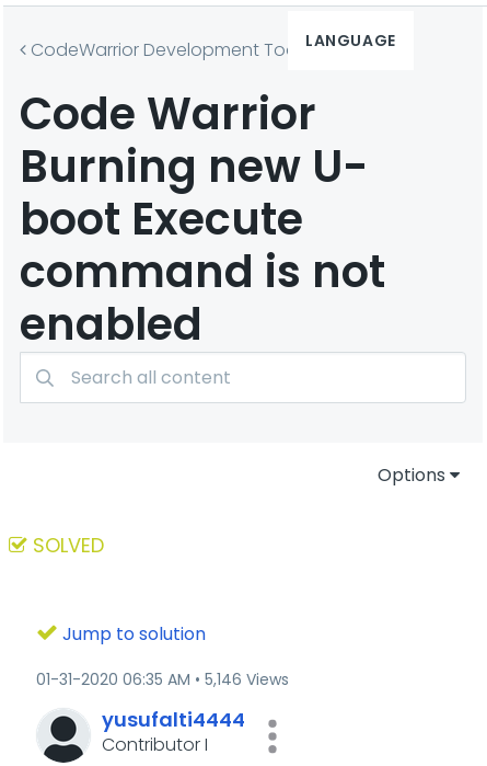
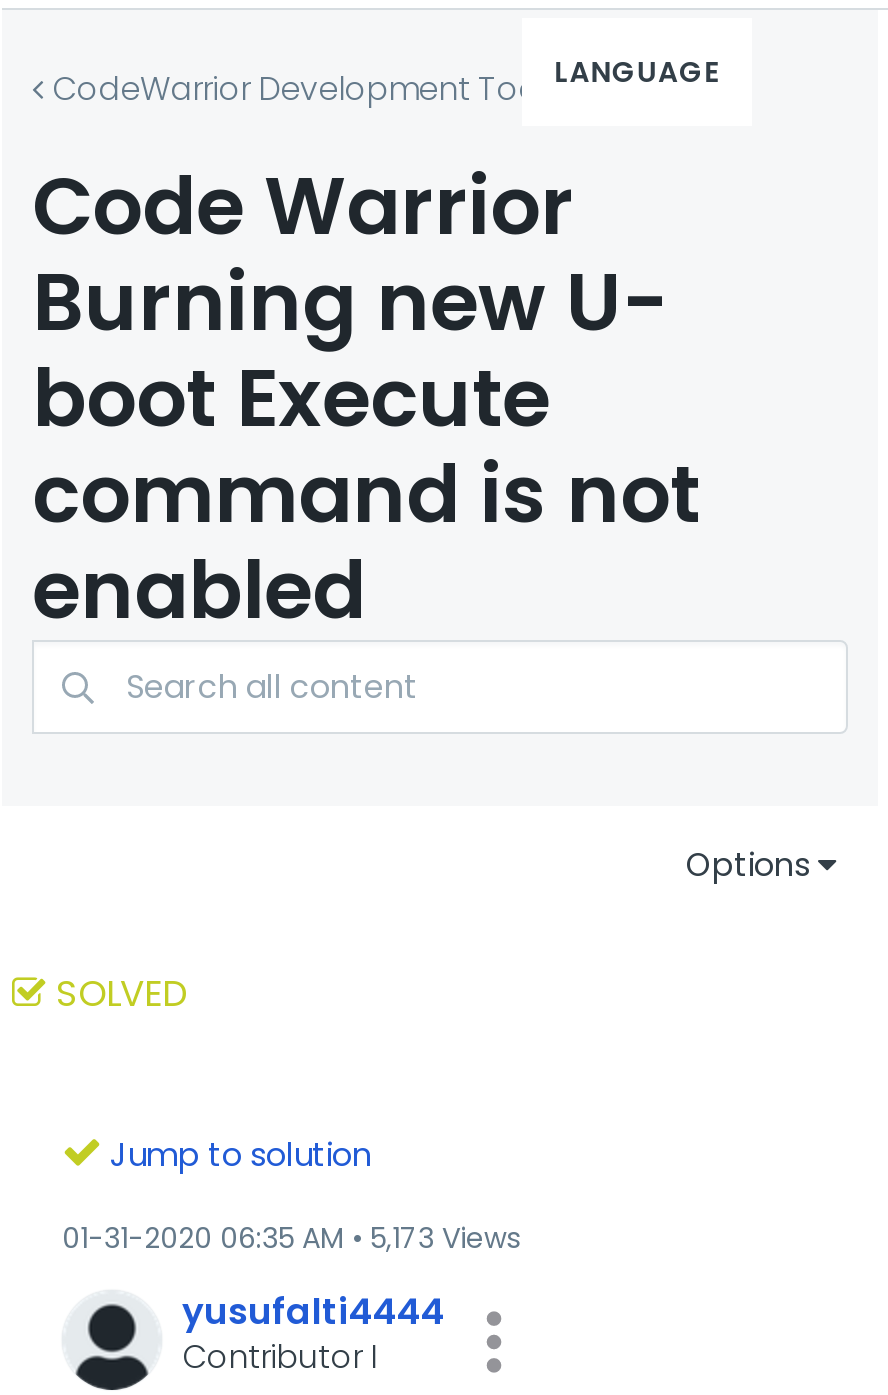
[36,668,289,690] 01-31-2020 06:35 AM 5,146 Views -> [62,1218,520,1258] 01-31-2020 06:35 AM 5,173 Views

